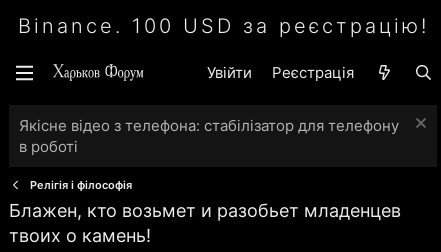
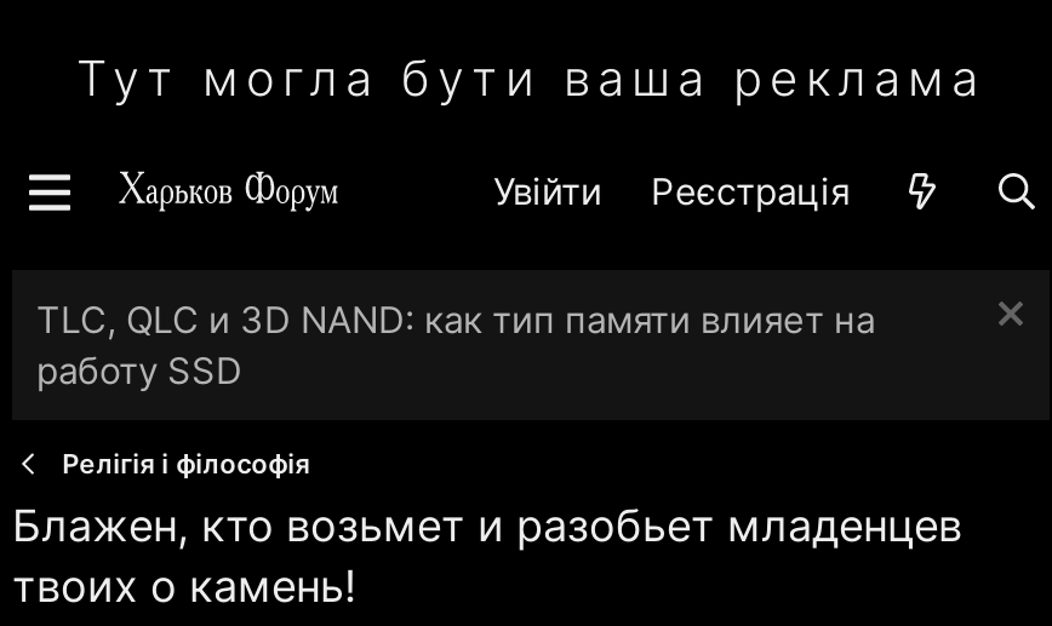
[17,14,428,38] Binance. 100 USD за реєстрацію! -> [76,50,985,108] Тут могла бути ваша реклама
[19,116,399,156] Якісне відео з телефона: стабілізатор для телефону | в роботі -> [36,297,875,394] TLC, QLC и 3D NAND: как тип памяти влияет на | работу SSD

